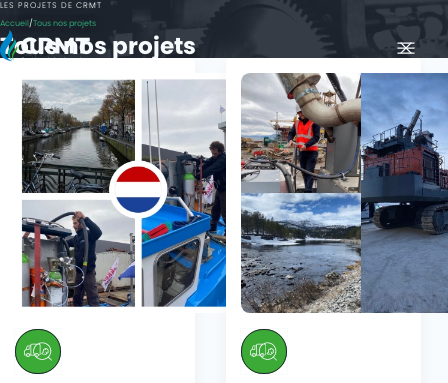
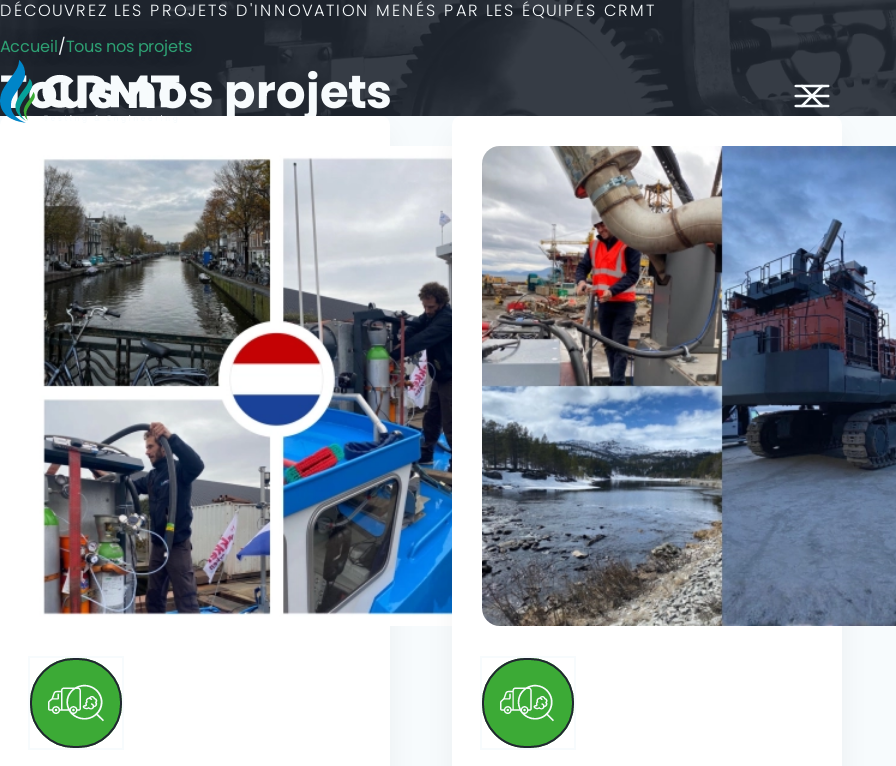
[0,0,102,11] LES PROJETS DE CRMT -> [0,0,656,22] DÉCOUVREZ LES PROJETS D'INNOVATION MENÉS PAR LES ÉQUIPES CRMT

